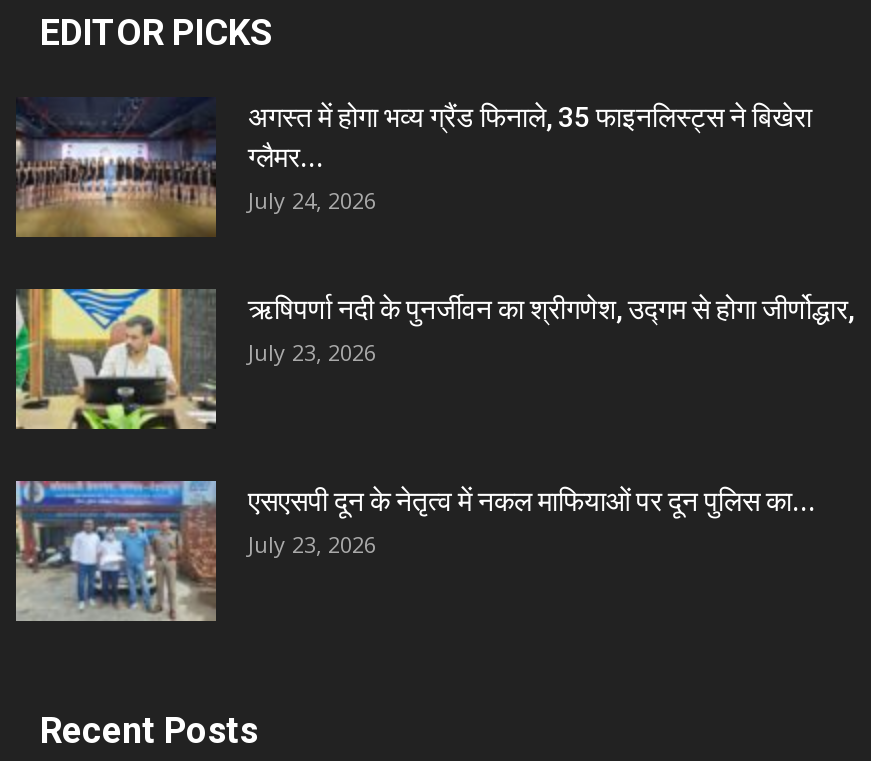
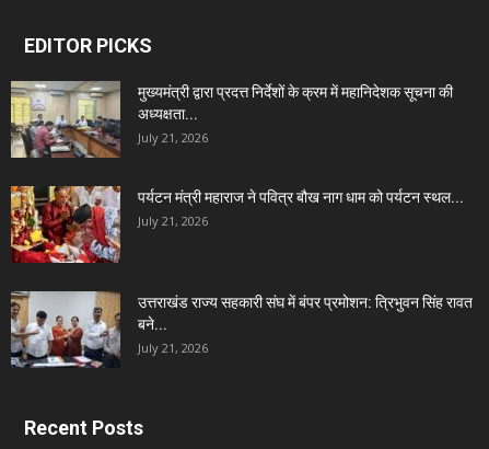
[14,97,812,239] [image] | अगस्त में होगा भव्य ग्रैंड फिनाले, 35 फाइनलिस्ट्स ने बिखेरा | ग्लैमर... | July 24, 2026 -> [10,80,453,159] [image] | मुख्यमंत्री द्वारा प्रदत्त निर्देशों के क्रम में महानिदेशक सूचना की | अध्यक्षता... | July 21, 2026
[14,287,854,431] [image] | ऋषिपर्णा नदी के पुनर्जीवन का श्रीगणेश, उद्गम से होगा जीर्णोद्धार, | July 23, 2026 -> [10,185,464,264] [image] | पर्यटन मंत्री महाराज ने पवित्र बौख नाग धाम को पर्यटन स्थल... | July 21, 2026
[14,479,816,623] [image] | एसएसपी दून के नेतृत्व में नकल माफियाओं पर दून पुलिस का... | July 23, 2026 -> [10,290,473,368] [image] | उत्तराखंड राज्य सहकारी संघ में बंपर प्रमोशन: त्रिभुवन सिंह रावत | बने... | July 21, 2026

